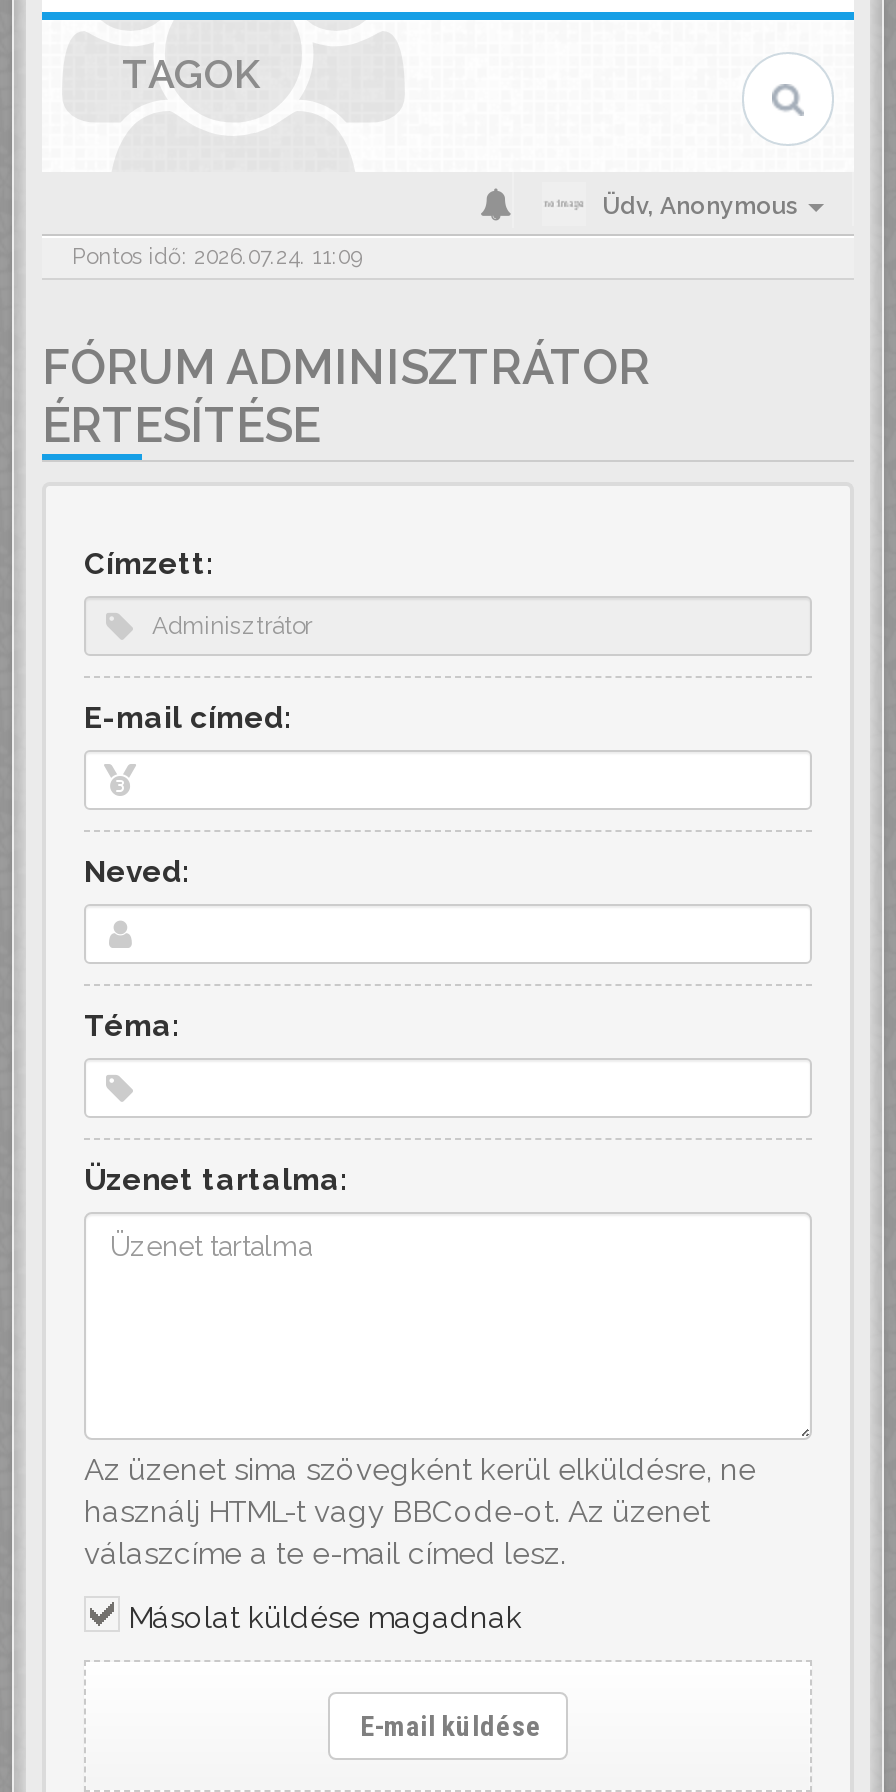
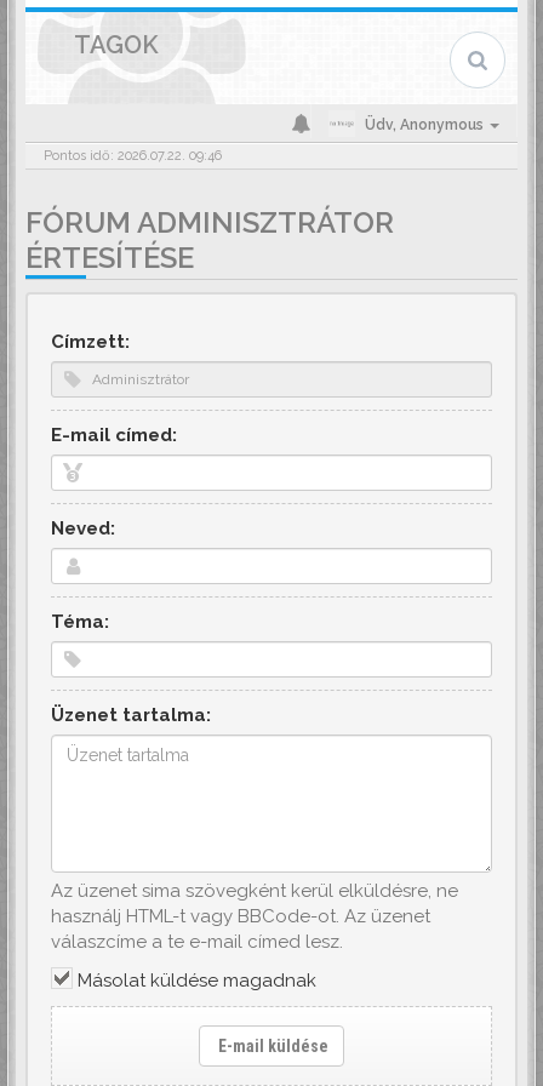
[72,244,362,270] Pontos idő: 2026.07.24. 11:09 -> [44,148,222,164] Pontos idő: 2026.07.22. 09:46

